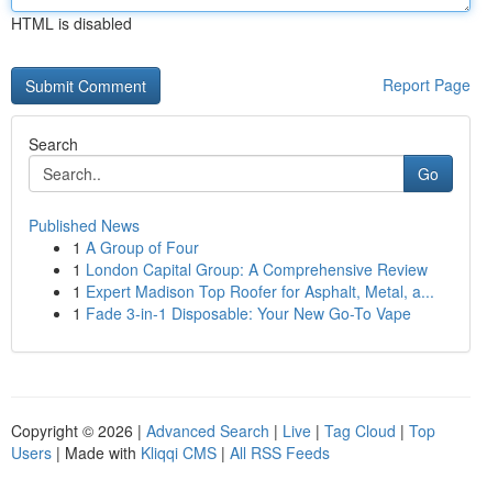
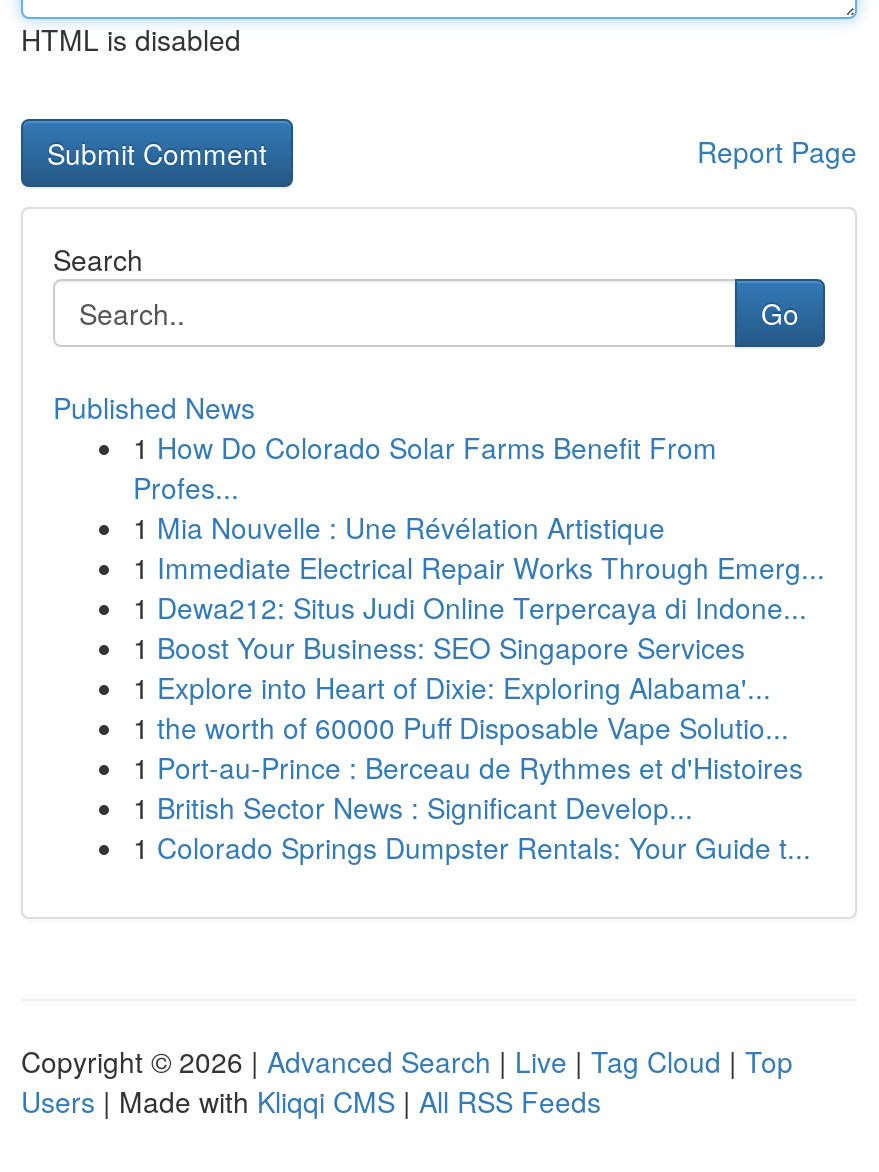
[73,236,434,324] 1 A Group of Four | 1 London Capital Group: A Comprehensive Review | 1 Expert Madison Top Roofer for Asphalt, Metal, a... | 1 Fade 3-in-1 Disposable: Your New Go-To Vape -> [133,427,825,867] 1 How Do Colorado Solar Farms Benefit From | Profes... | 1 Mia Nouvelle : Une Révélation Artistique | 1 Immediate Electrical Repair Works Through Emerg... | 1 Dewa212: Situs Judi Online Terpercaya di Indone... | 1 Boost Your Business: SEO Singapore Services | 1 Explore into Heart of Dixie: Exploring Alabama'... | 1 the worth of 60000 Puff Disposable Vape Solutio... | 1 Port-au-Prince : Berceau de Rythmes et d'Histoires | 1 British Sector News : Significant Develop... | 1 Colorado Springs Dumpster Rentals: Your Guide t...

